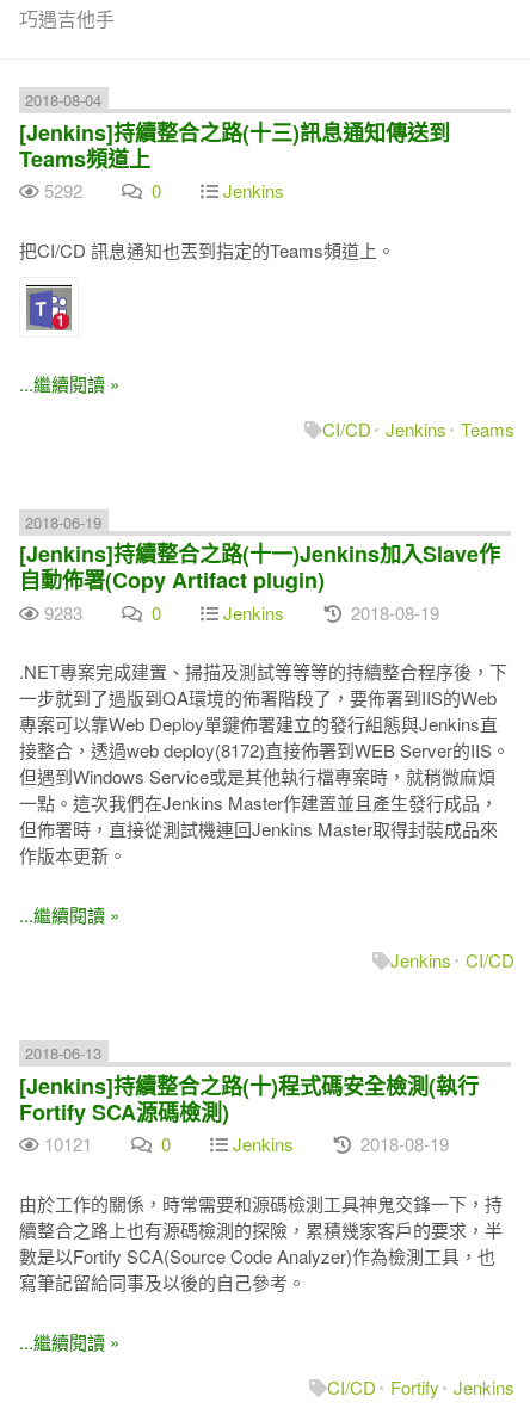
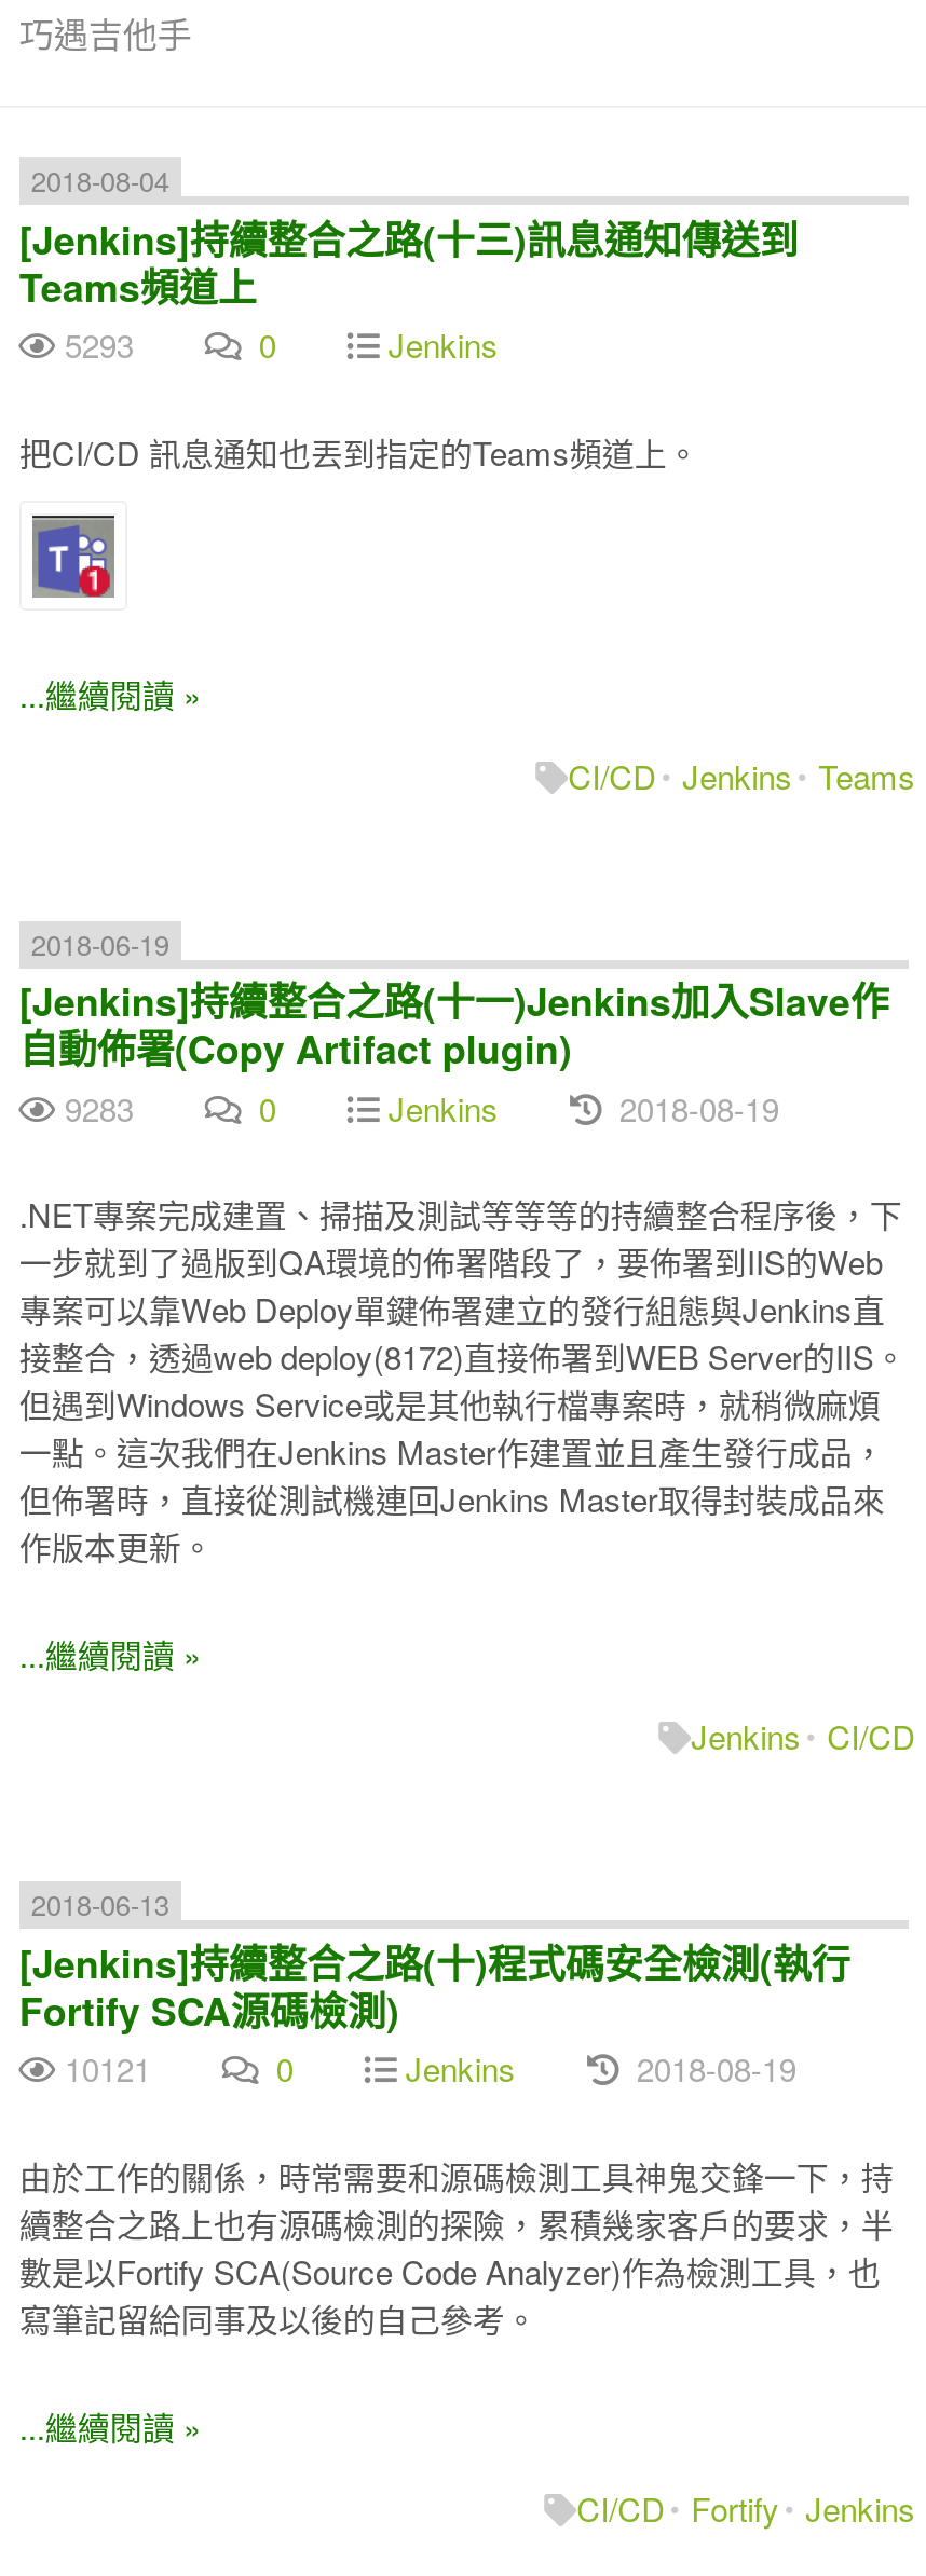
[44,178,82,203] 5292 -> [65,321,134,367] 5293

